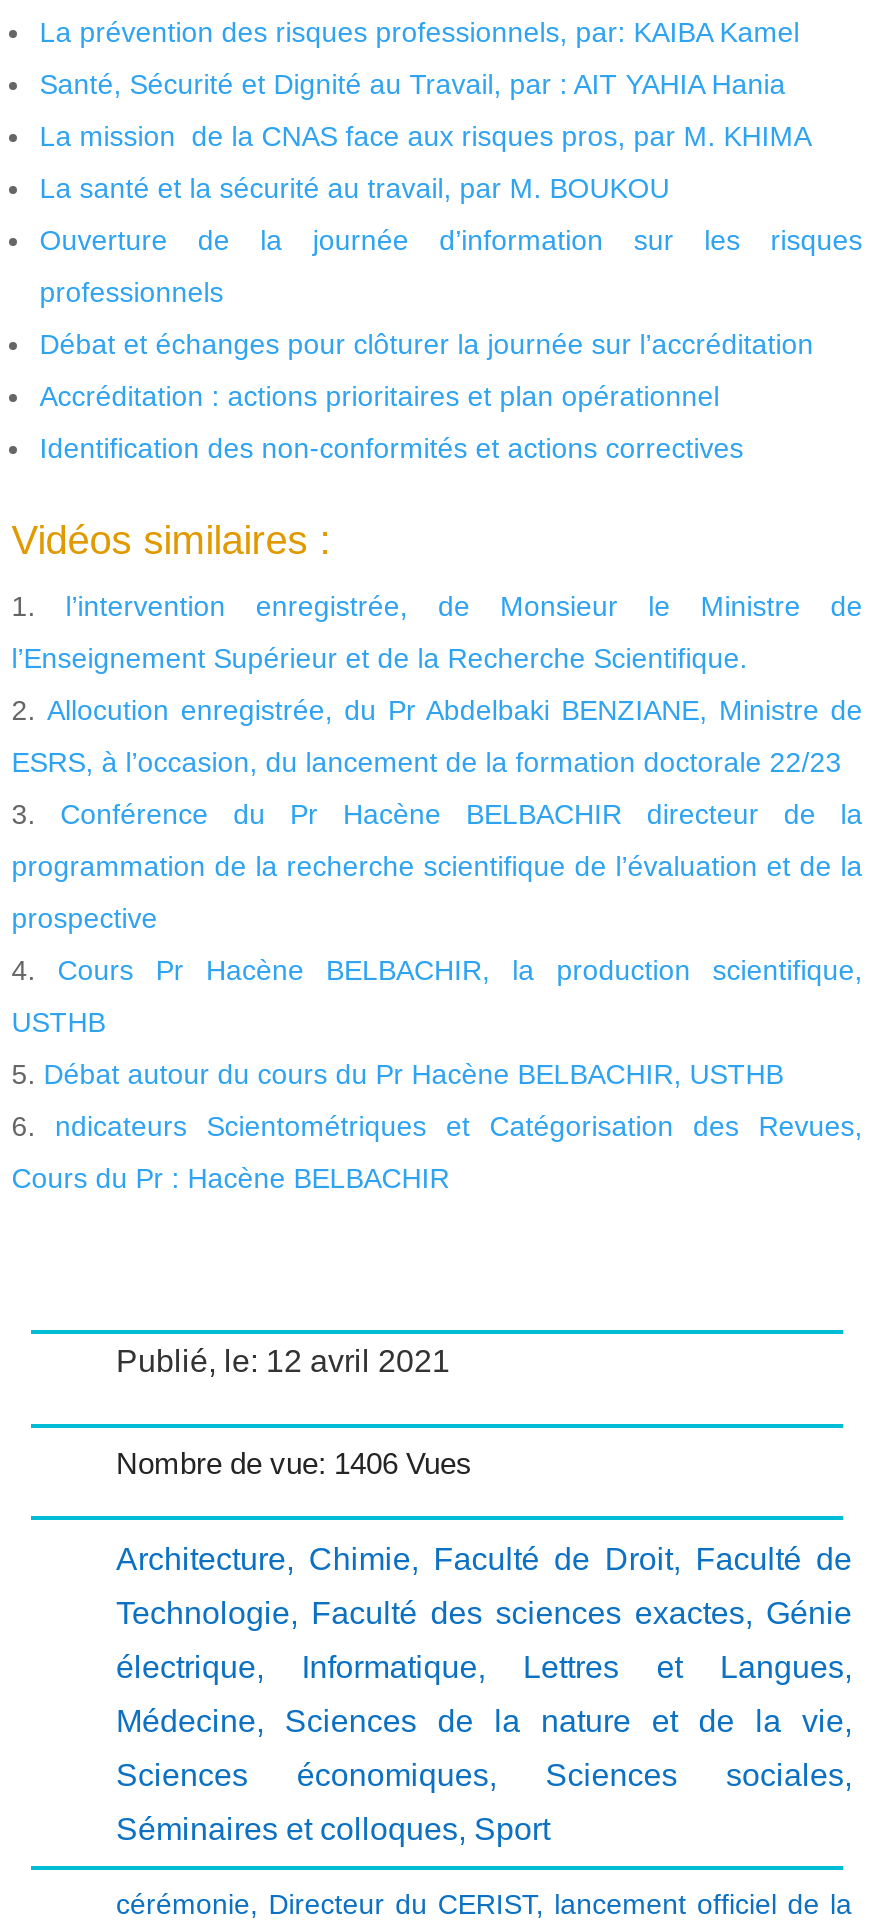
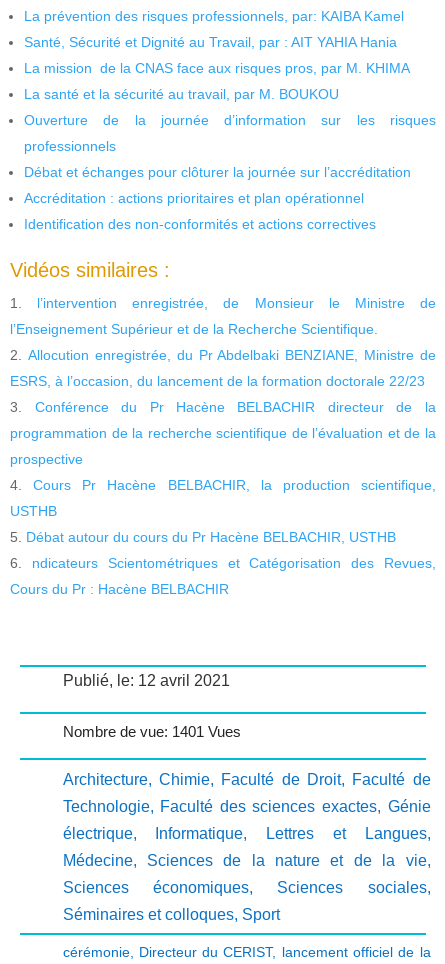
[116,1445,472,1479] Nombre de vue: 1406 Vues -> [62,723,240,740] Nombre de vue: 1401 Vues

